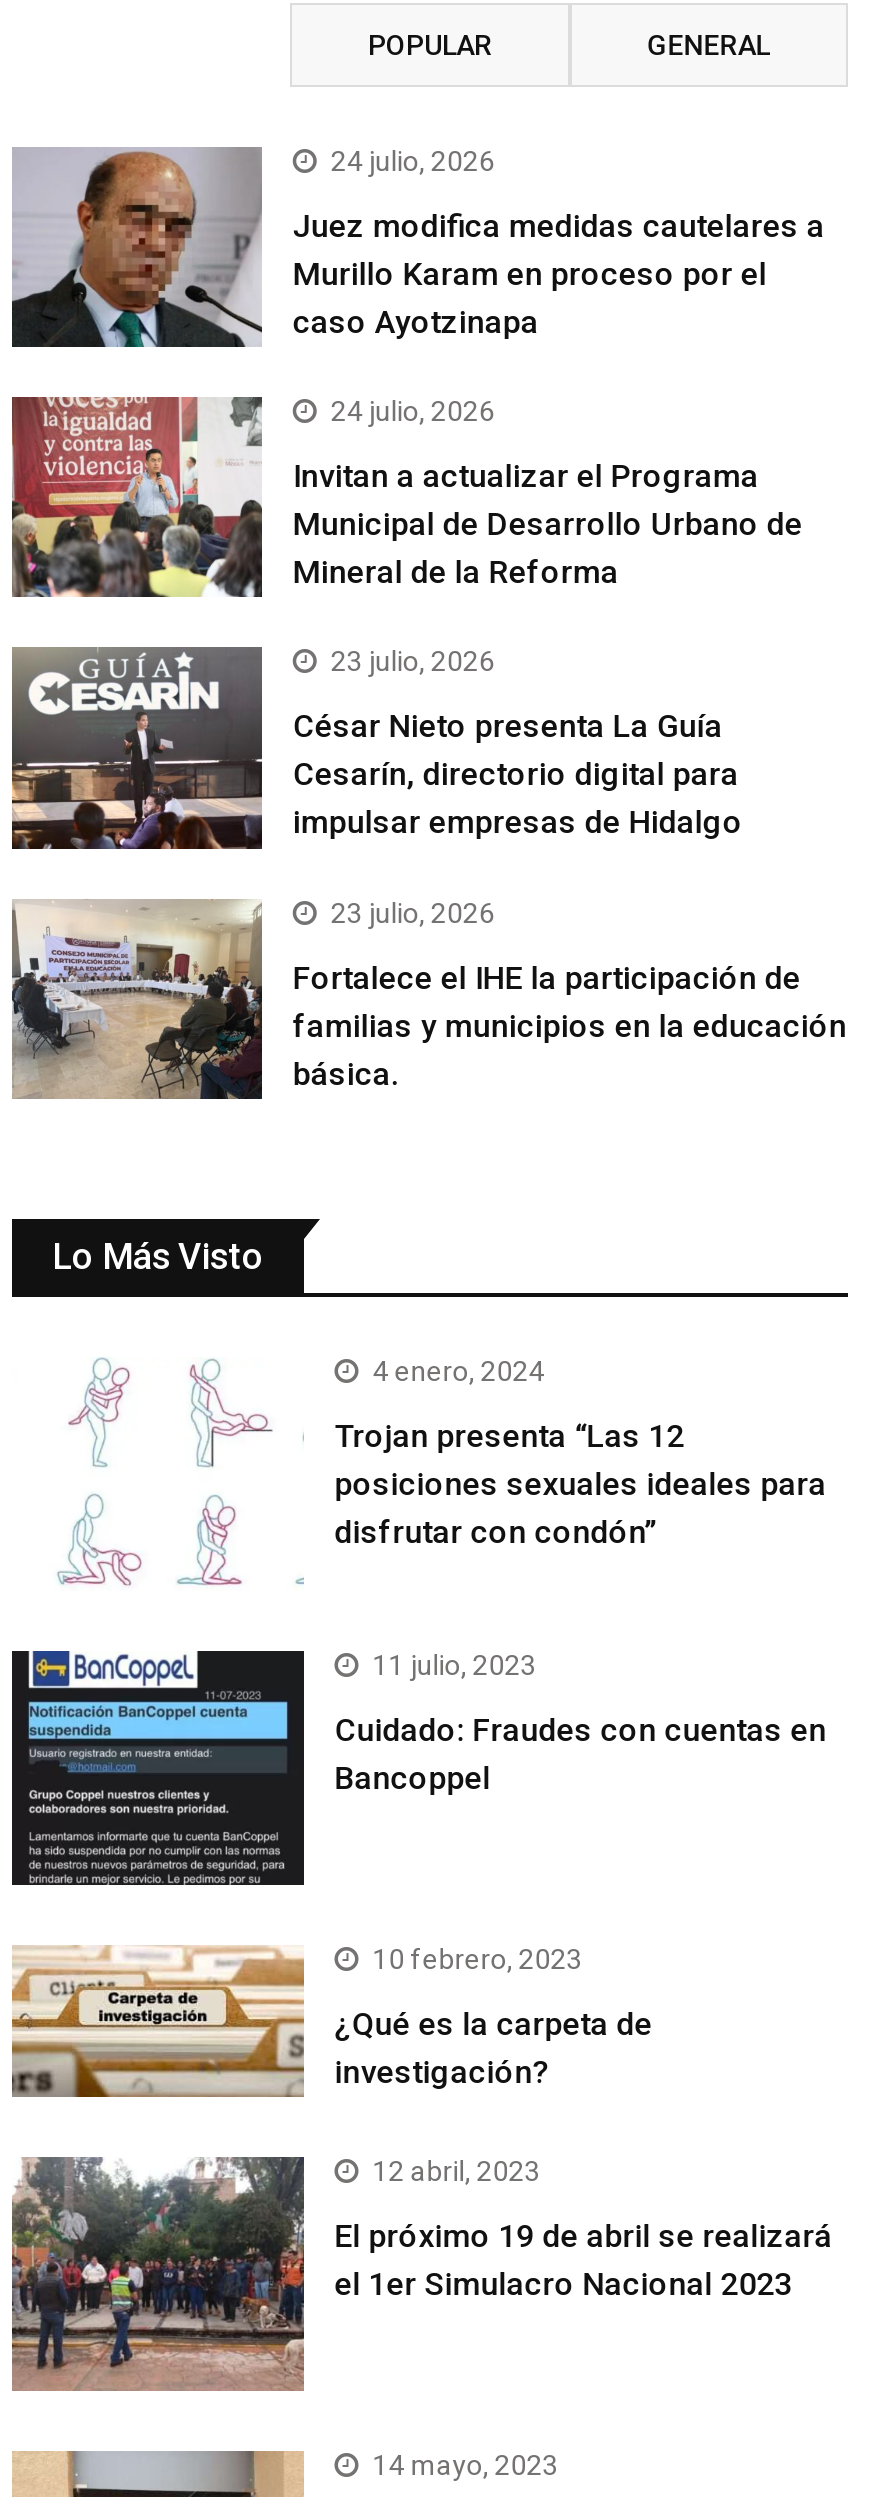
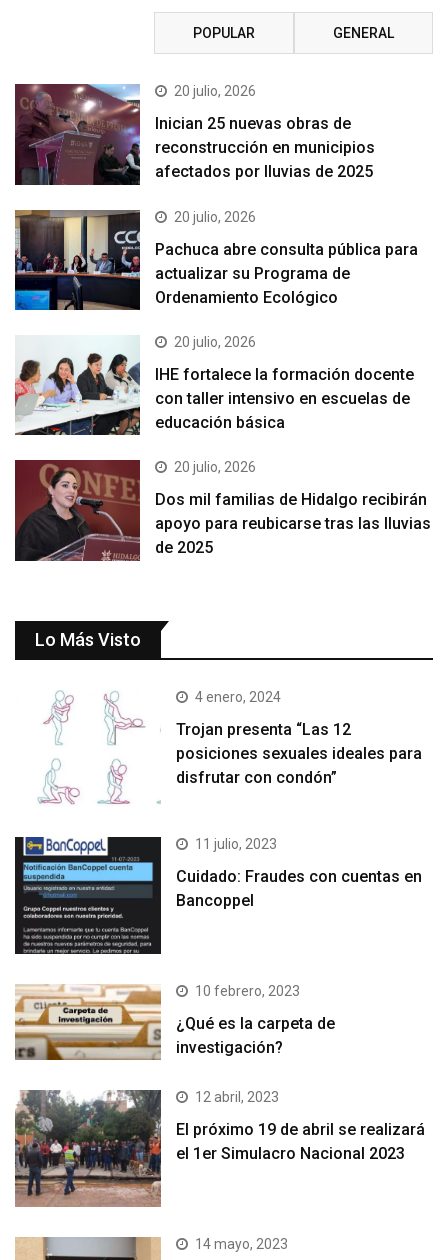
[12,145,825,349] [image] | Juez modifica medidas cautelares a | Murillo Karam en proceso por el | caso Ayotzinapa -> [15,83,375,186] [image] | Inician 25 nuevas obras de | reconstrucción en municipios | afectados por lluvias de 2025
[331,144,495,176] 24 julio, 2026 -> [174,83,256,99] 20 julio, 2026
[10,397,803,599] [image] | Invitan a actualizar el Programa | Municipal de Desarrollo Urbano de | Mineral de la Reforma -> [14,210,418,311] [image] | Pachuca abre consulta pública para | actualizar su Programa de | Ordenamiento Ecológico
[331,394,495,426] 24 julio, 2026 -> [174,209,256,225] 20 julio, 2026
[10,645,743,851] [image] | César Nieto presenta La Guía | Cesarín, directorio digital para | impulsar empresas de Hidalgo -> [14,335,414,436] [image] | IHE fortalece la formación docente | con taller intensivo en escuelas de | educación básica
[331,645,495,677] 23 julio, 2026 -> [174,334,256,350] 20 julio, 2026
[10,897,847,1101] [image] | Fortalece el IHE la participación de | familias y municipios en la educación | básica. -> [14,459,431,562] [image] | Dos mil familias de Hidalgo recibirán | apoyo para reubicarse tras las lluvias | de 2025
[331,896,495,928] 23 julio, 2026 -> [174,459,256,475] 20 julio, 2026

